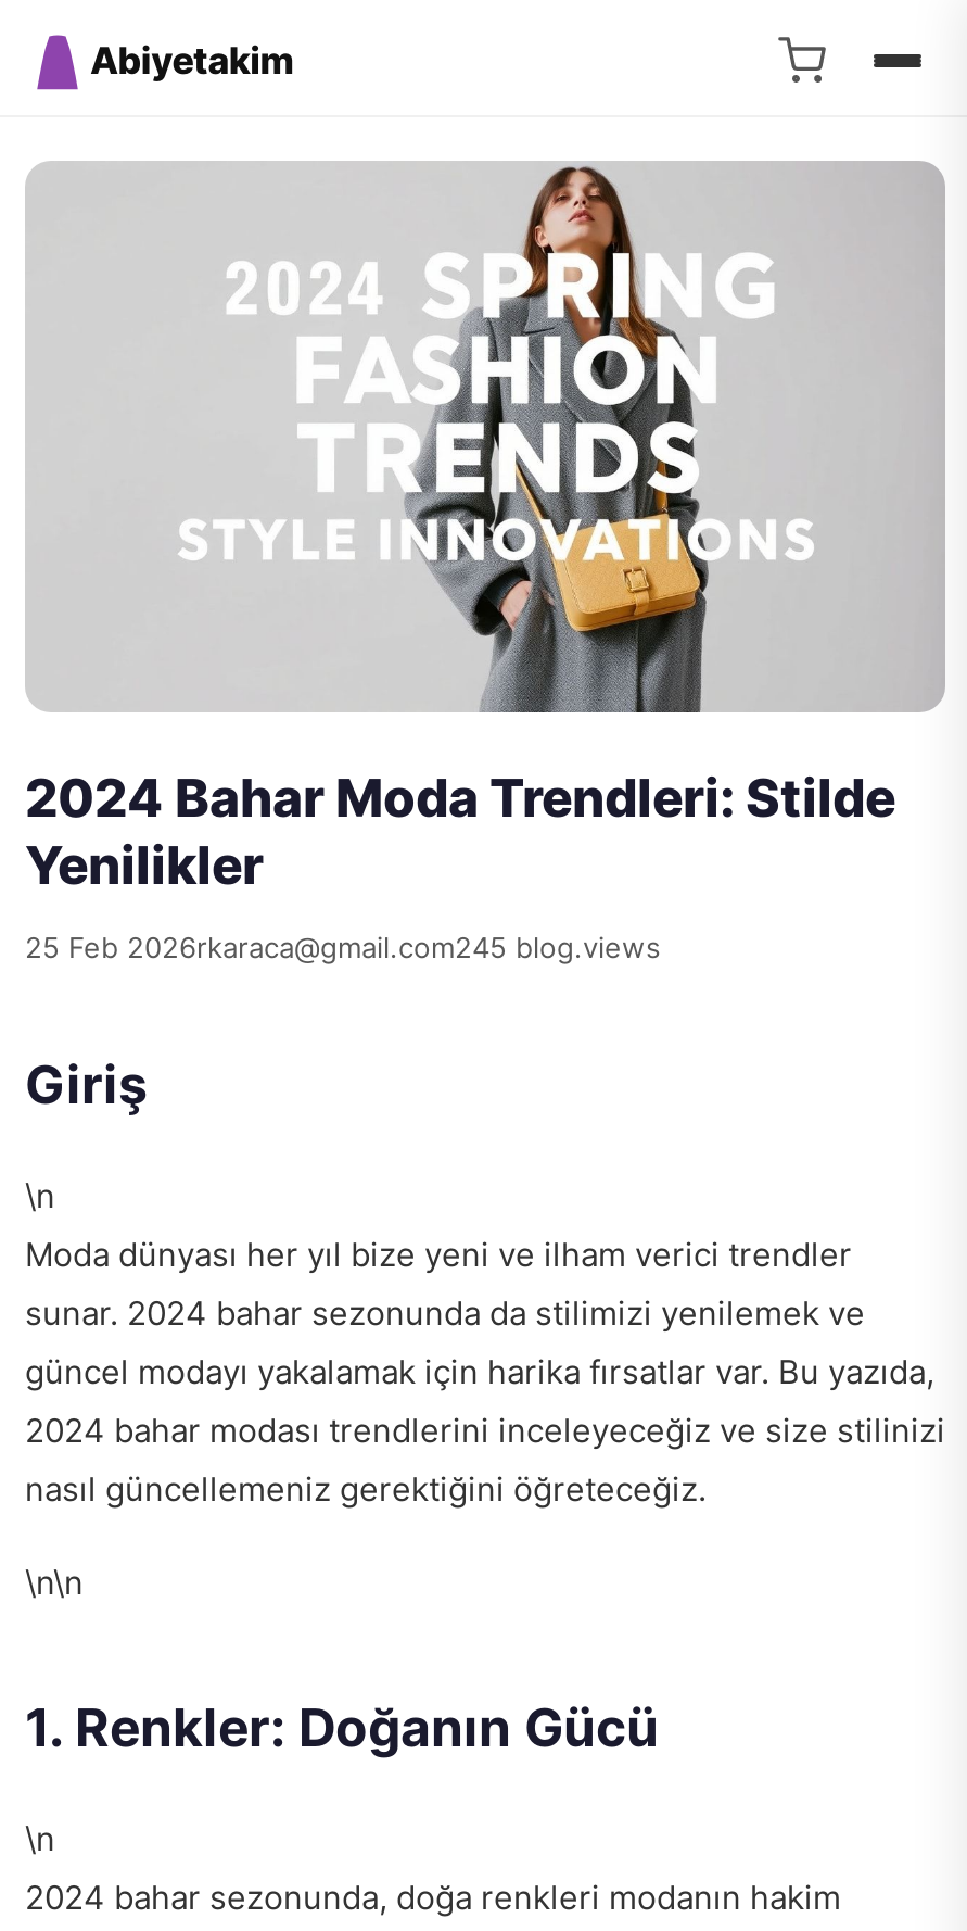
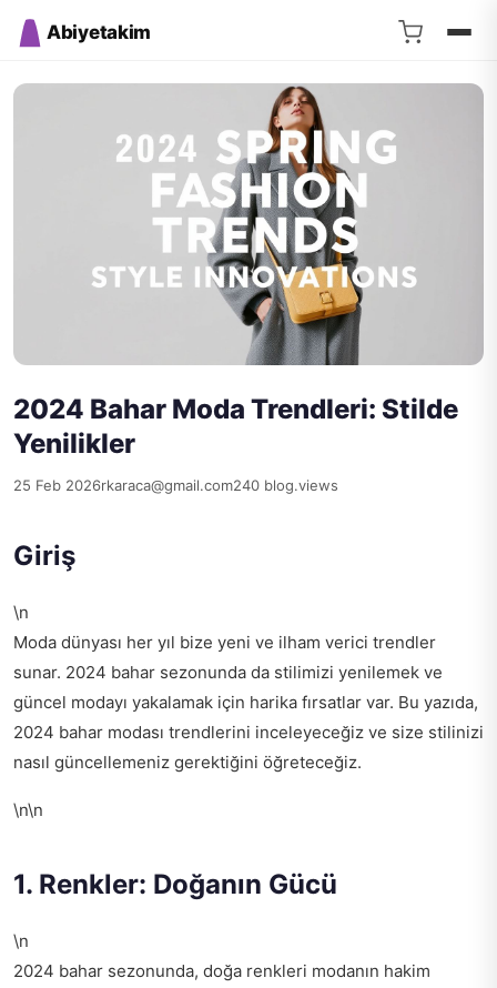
[25,931,661,965] 25 Feb 2026rkaraca@gmail.com245 blog.views -> [13,477,338,494] 25 Feb 2026rkaraca@gmail.com240 blog.views

